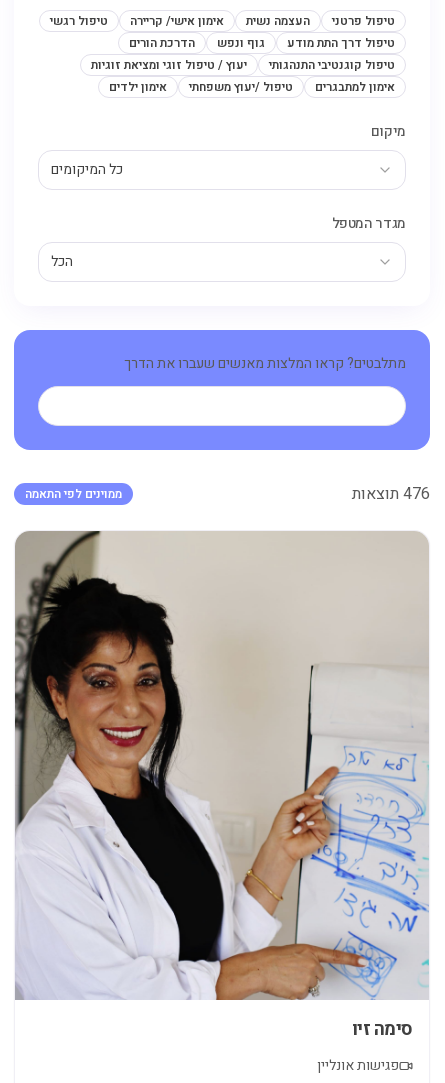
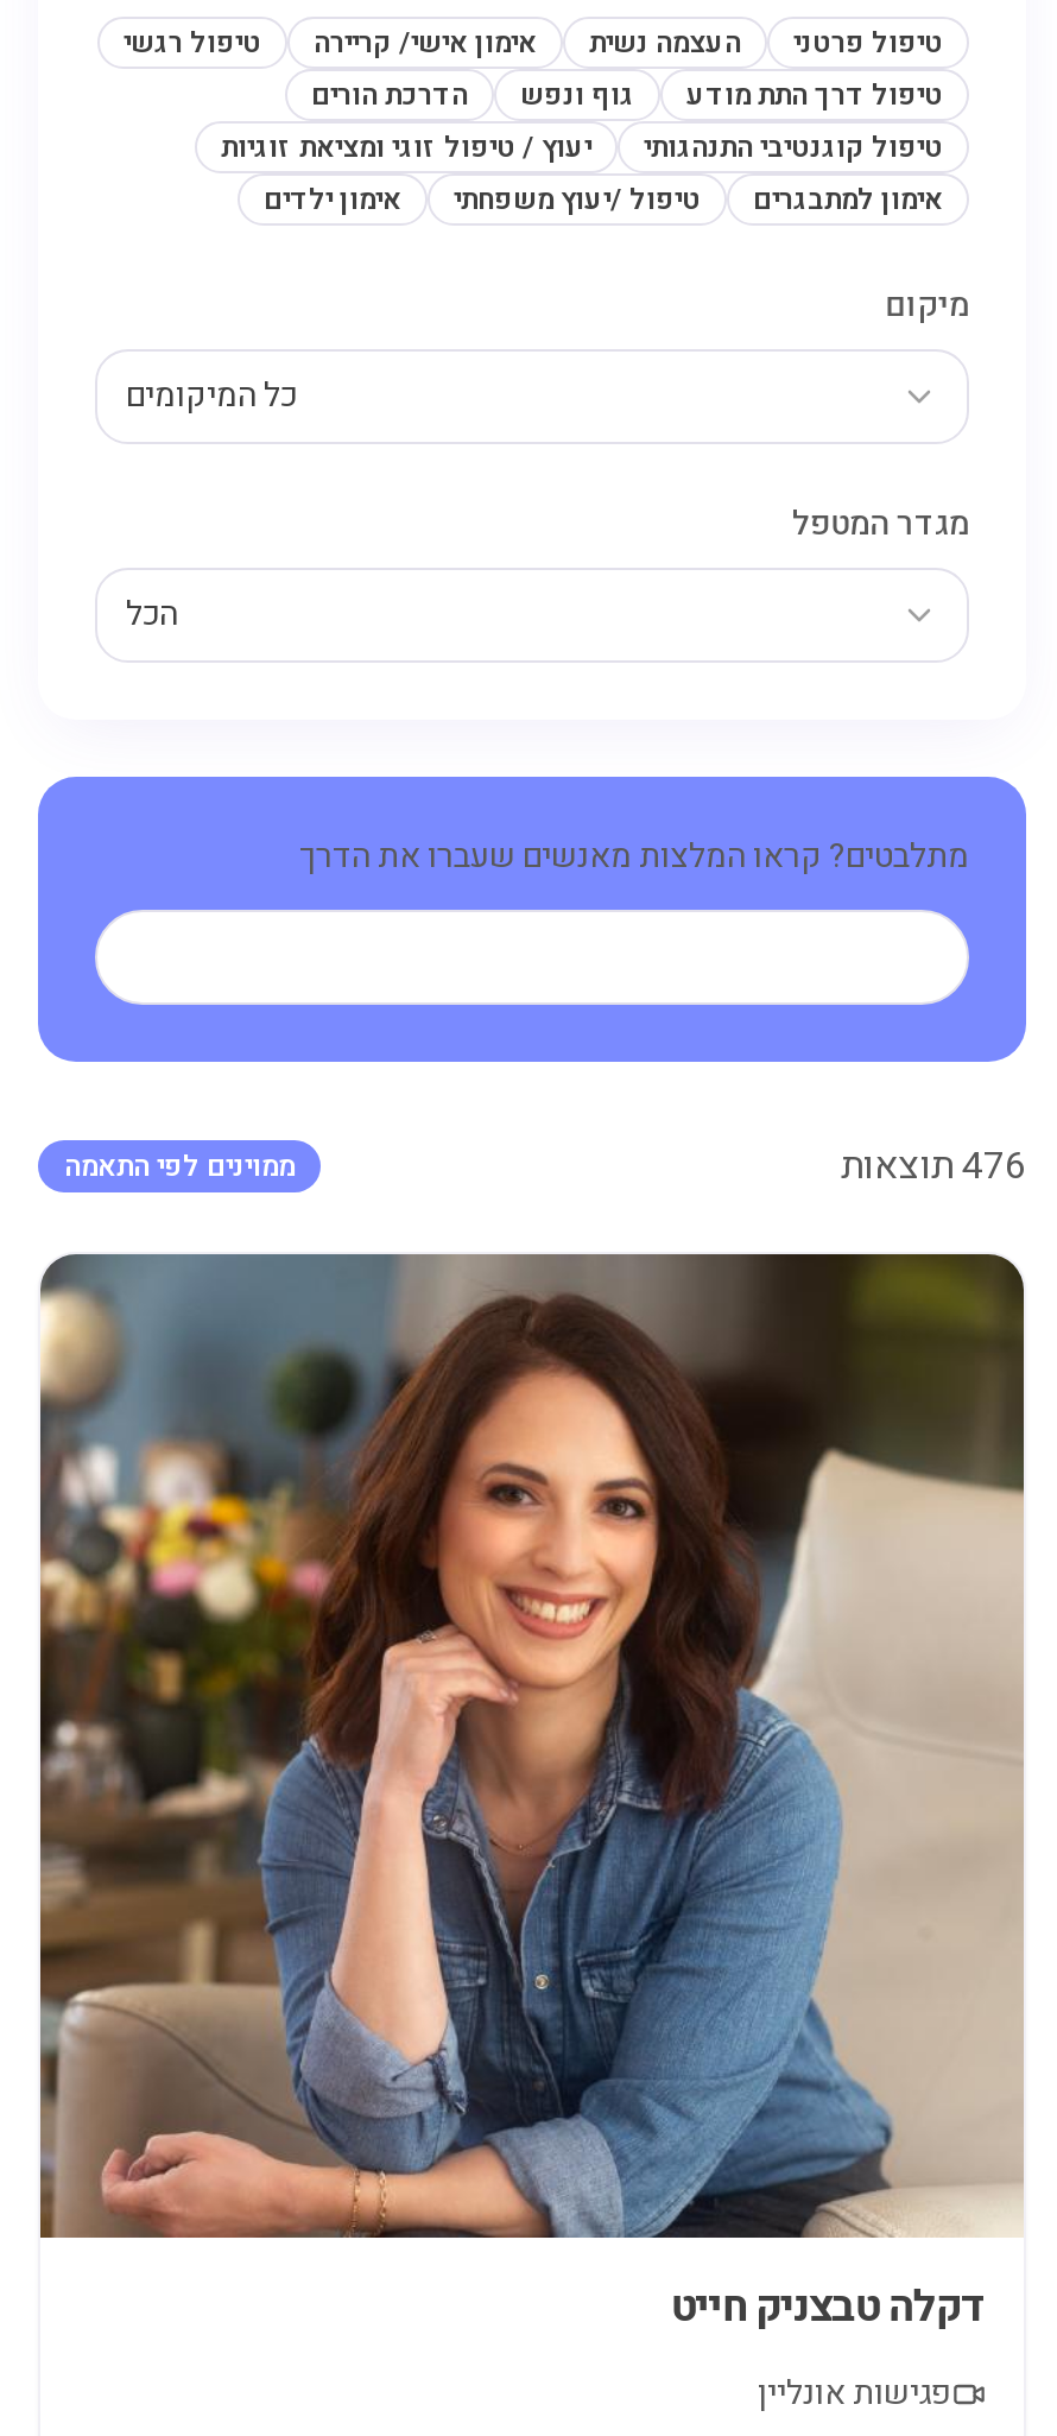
[15,530,430,1043] [image] | סימה זיו -> [38,1254,1024,2340] [image] | דקלה טבצניק חייט

